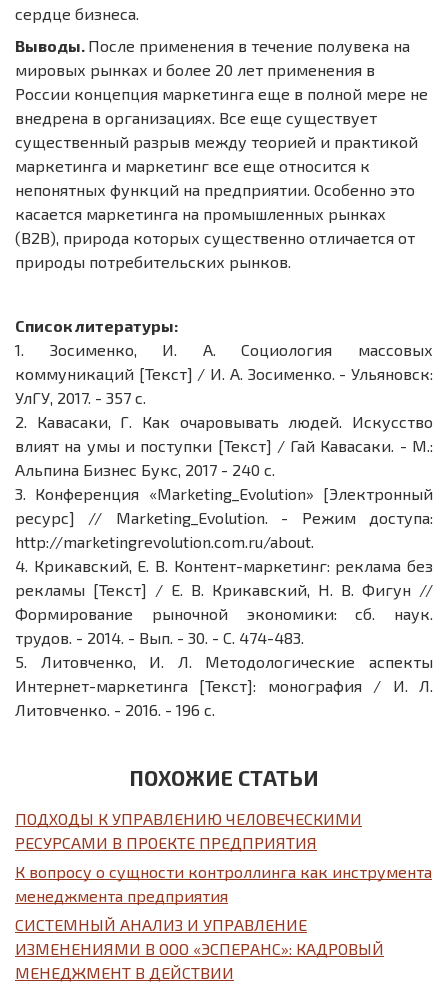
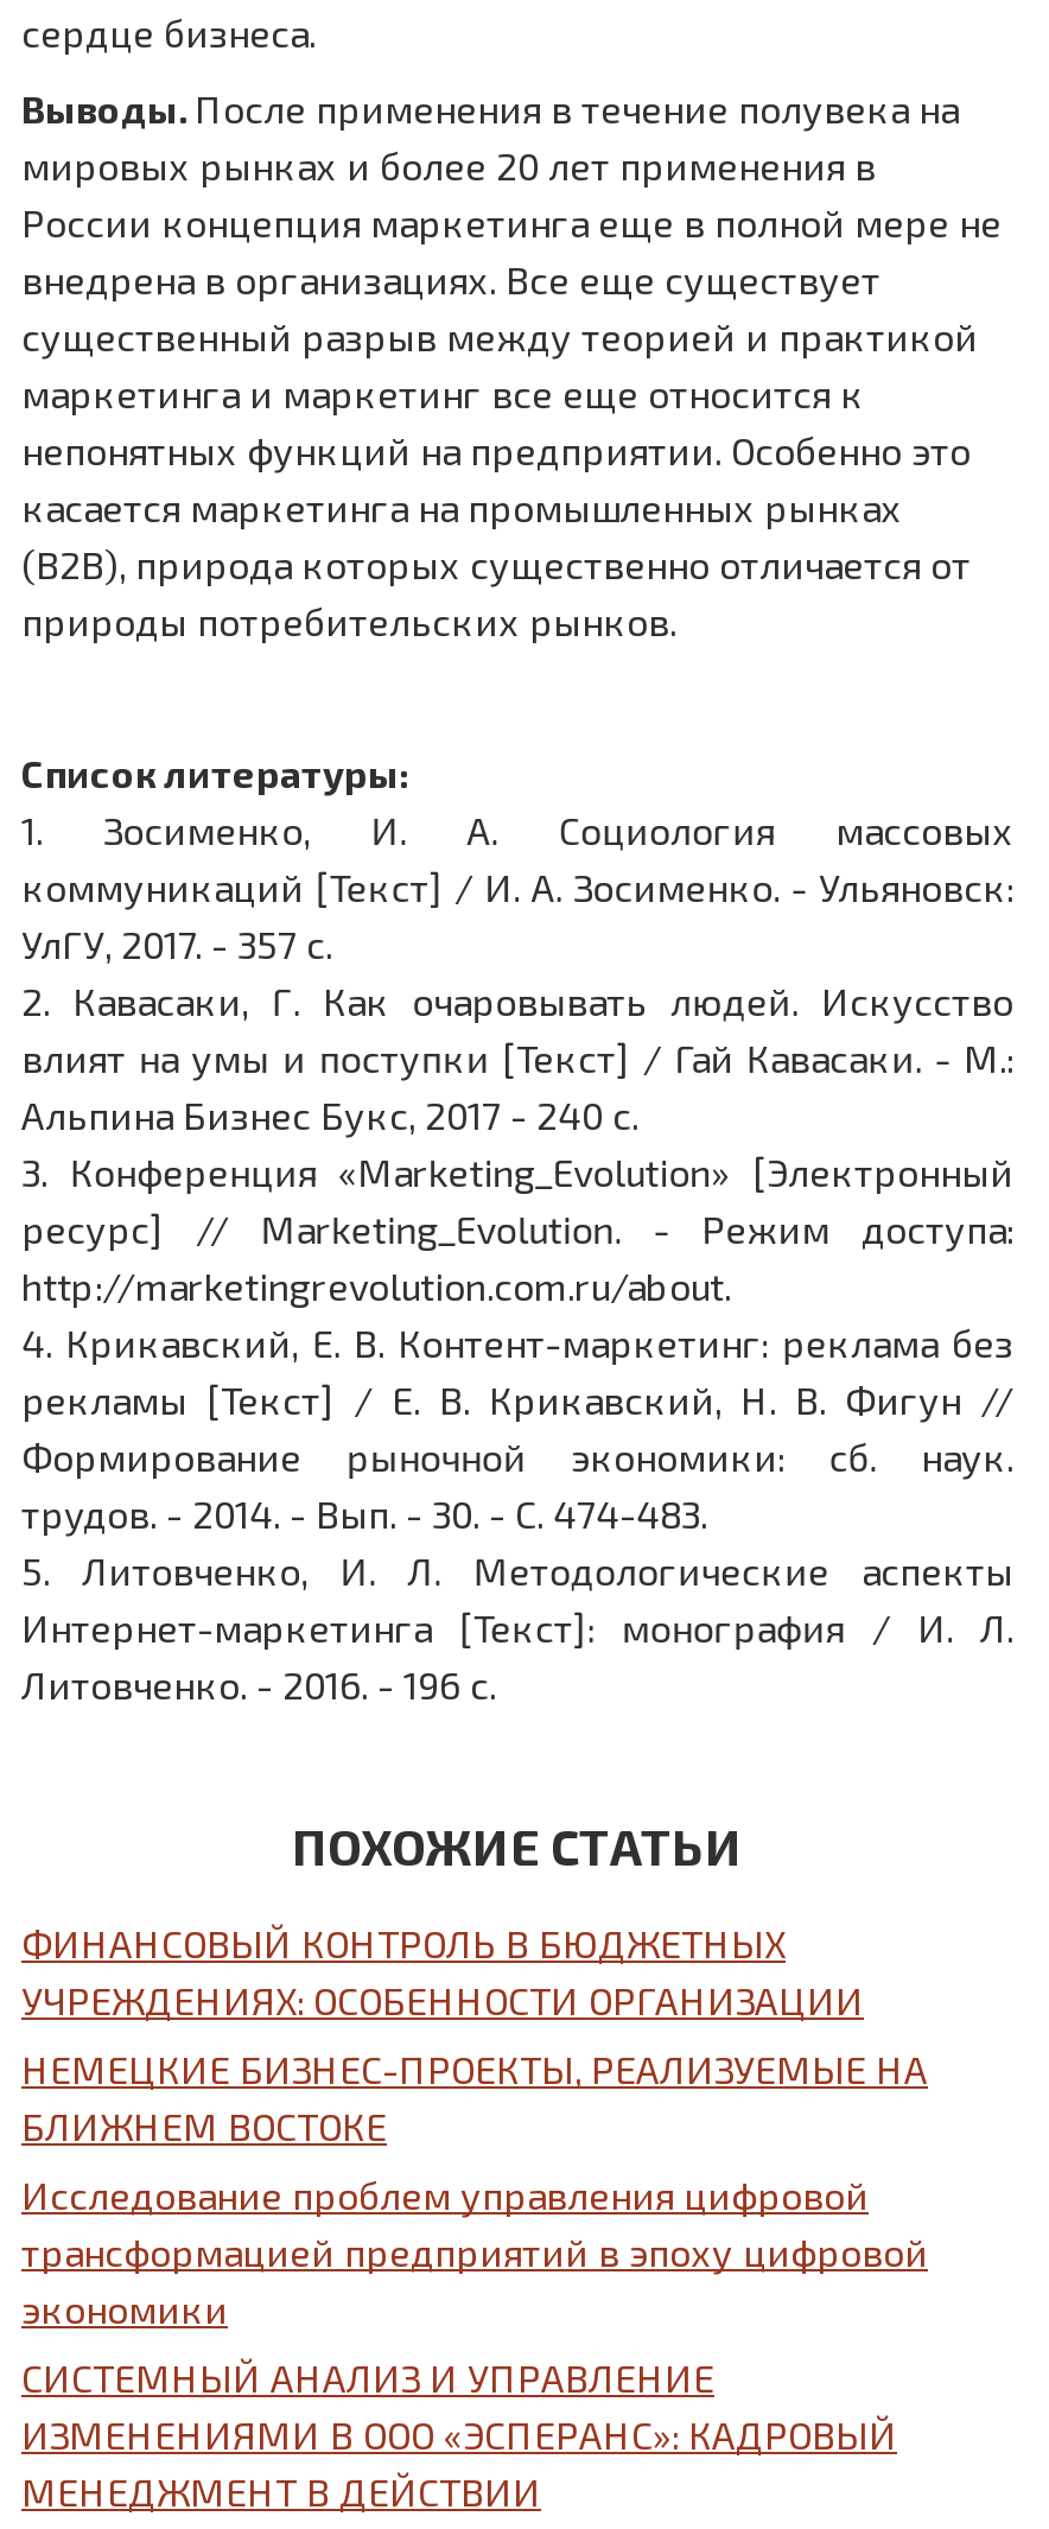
[15,809,432,905] ПОДХОДЫ К УПРАВЛЕНИЮ ЧЕЛОВЕЧЕСКИМИ | РЕСУРСАМИ В ПРОЕКТЕ ПРЕДПРИЯТИЯ | К вопросу о сущности контроллинга как инструмента | менеджмента предприятия -> [21,1920,928,2331] ФИНАНСОВЫЙ КОНТРОЛЬ В БЮДЖЕТНЫХ | УЧРЕЖДЕНИЯХ: ОСОБЕННОСТИ ОРГАНИЗАЦИИ | НЕМЕЦКИЕ БИЗНЕС-ПРОЕКТЫ, РЕАЛИЗУЕМЫЕ НА | БЛИЖНЕМ ВОСТОКЕ | Исследование проблем управления цифровой | трансформацией предприятий в эпоху цифровой | экономики

